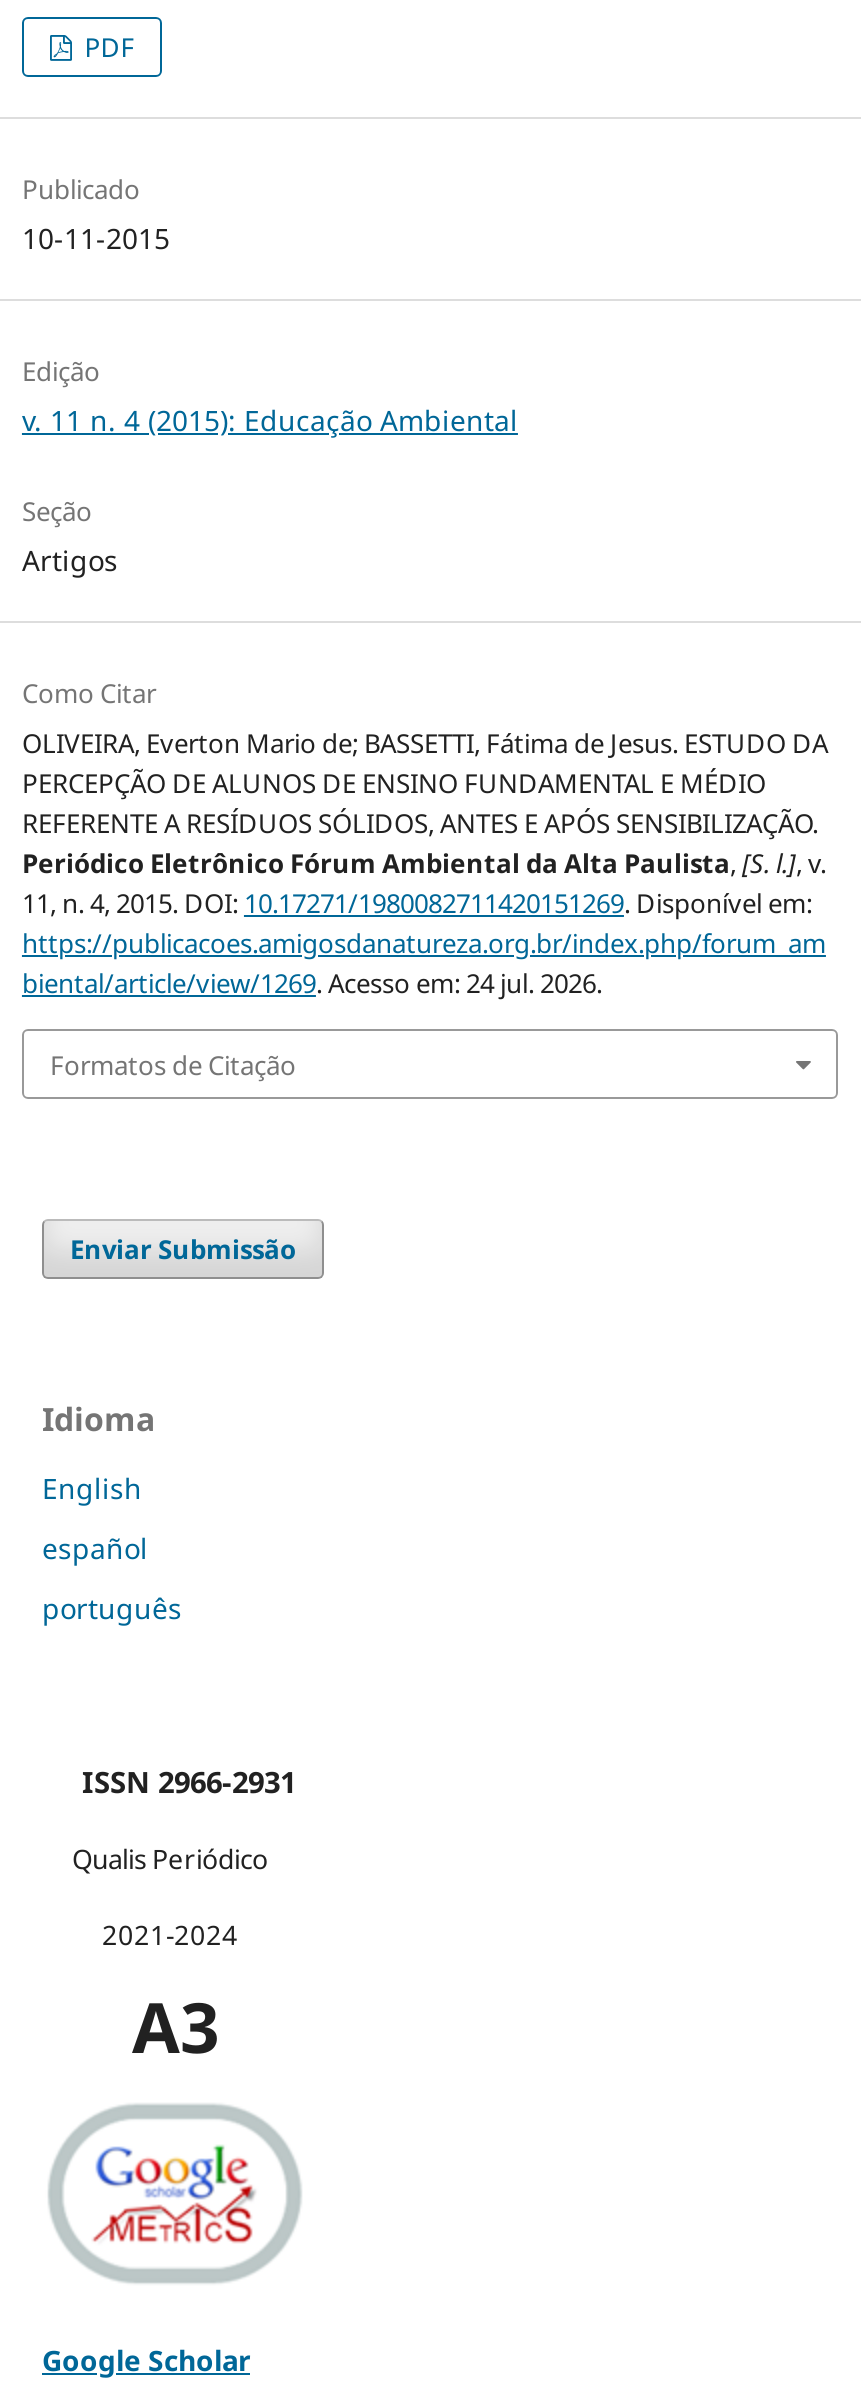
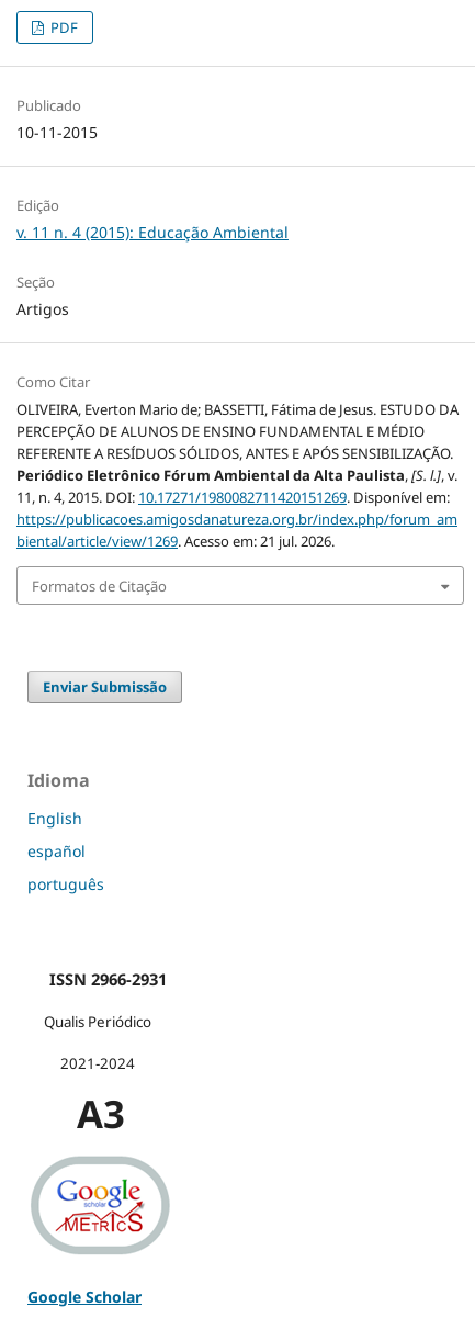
[22,966,602,1002] biental/article/view/1269. Acesso em: 24 jul. 2026. -> [16,532,335,551] biental/article/view/1269. Acesso em: 21 jul. 2026.

